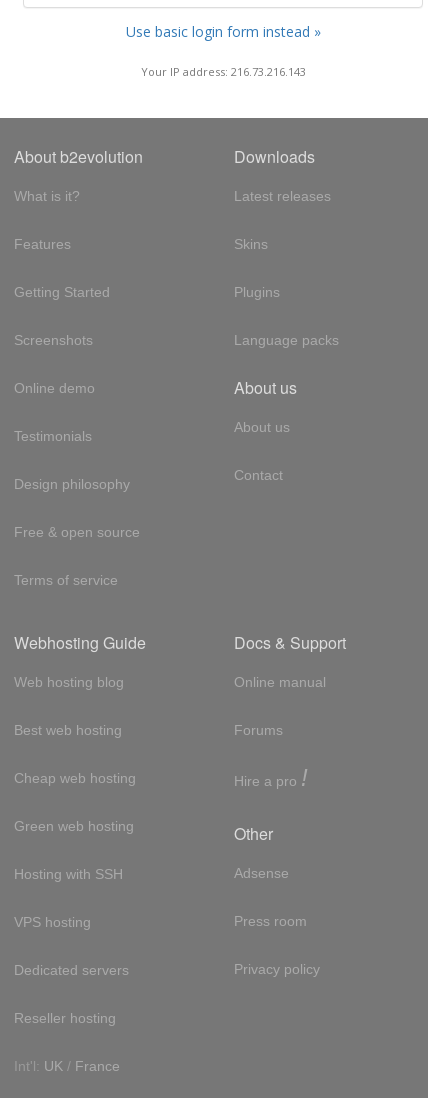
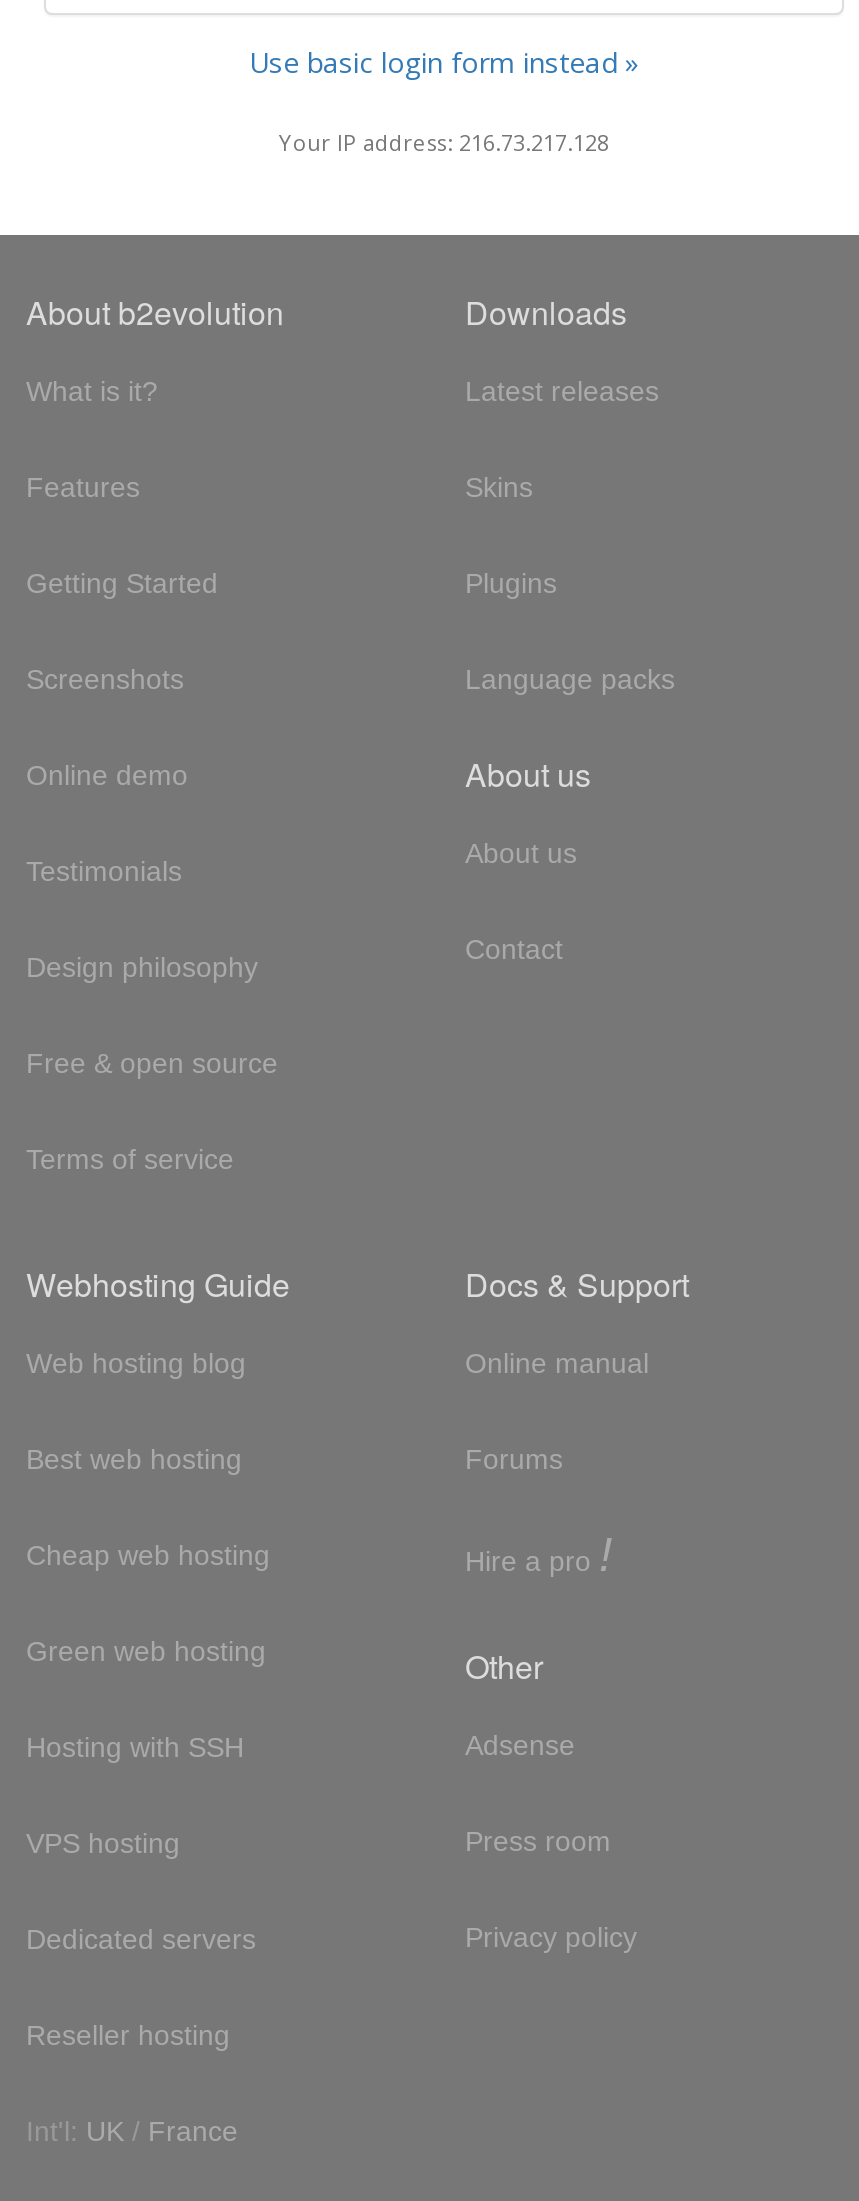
[140,64,305,79] Your IP address: 216.73.216.143 -> [279,127,609,157] Your IP address: 216.73.217.128

